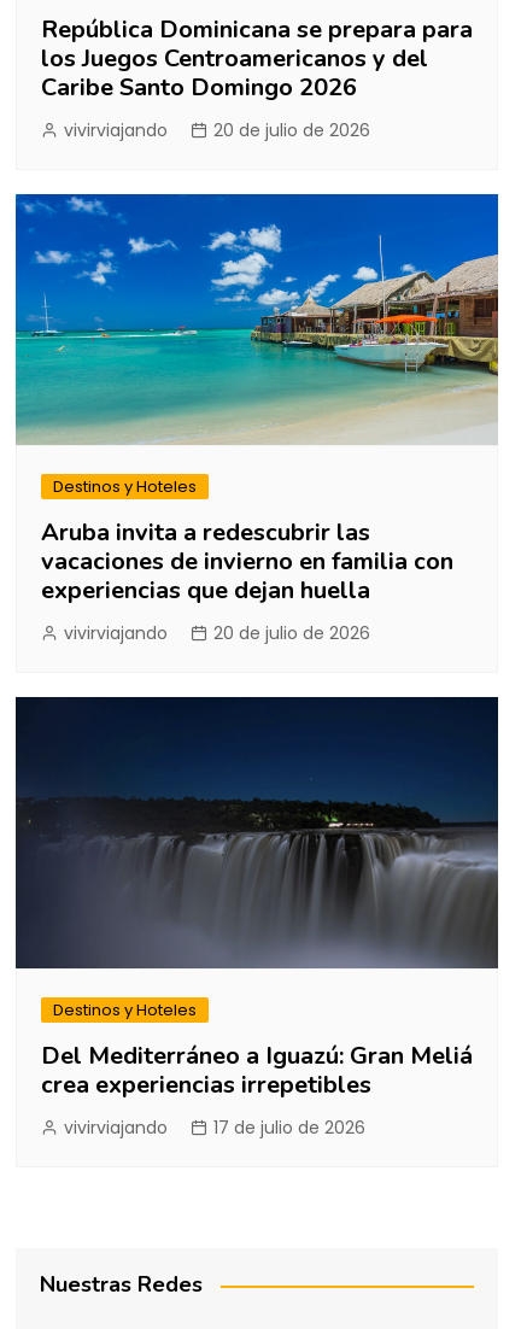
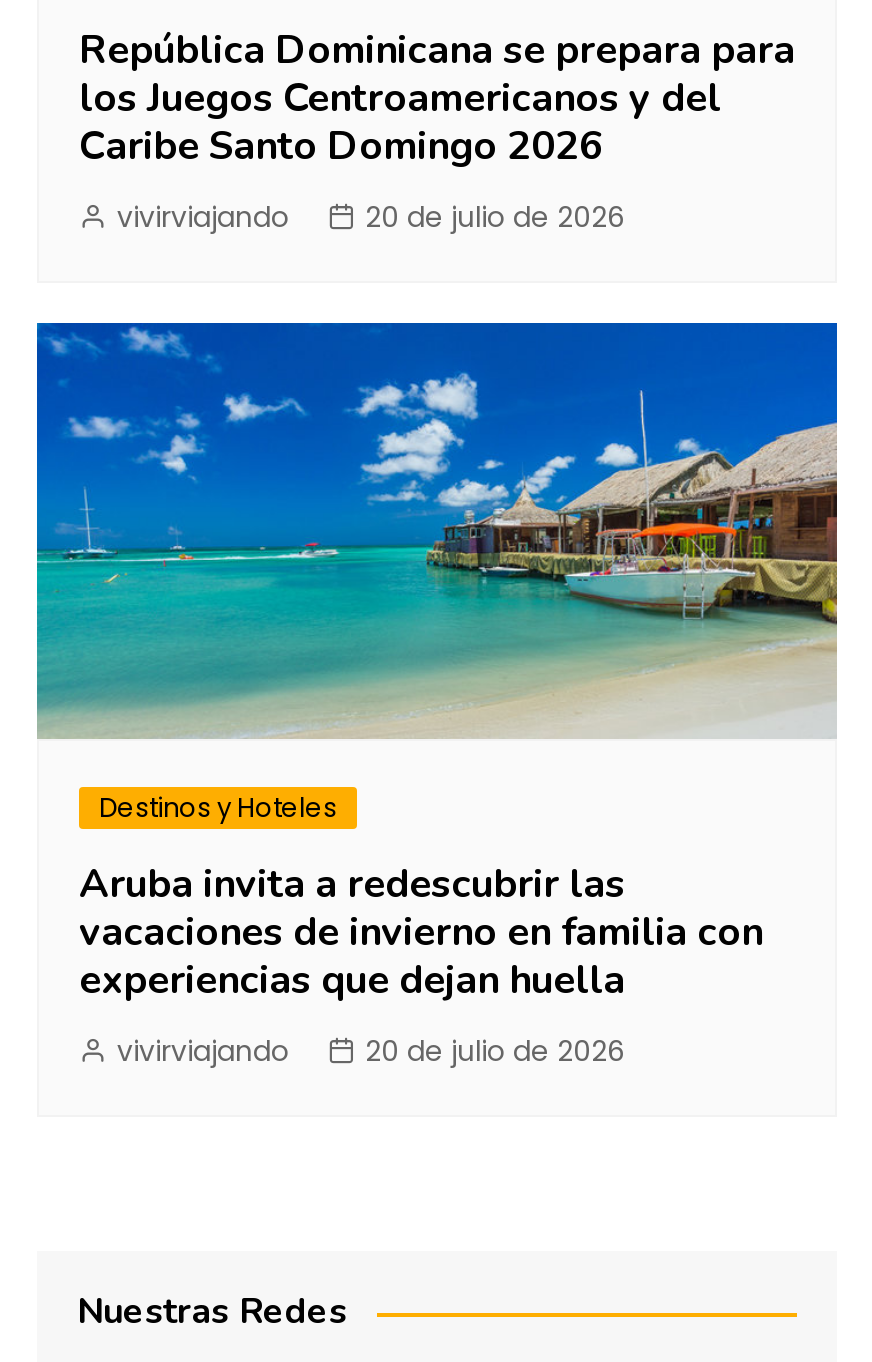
[14,696,499,1140] [image] | Destinos y Hoteles | Del Mediterráneo a Iguazú: Gran Meliá | crea experiencias irrepetibles | vivirviajando | 17 de julio de 2026 -> none

